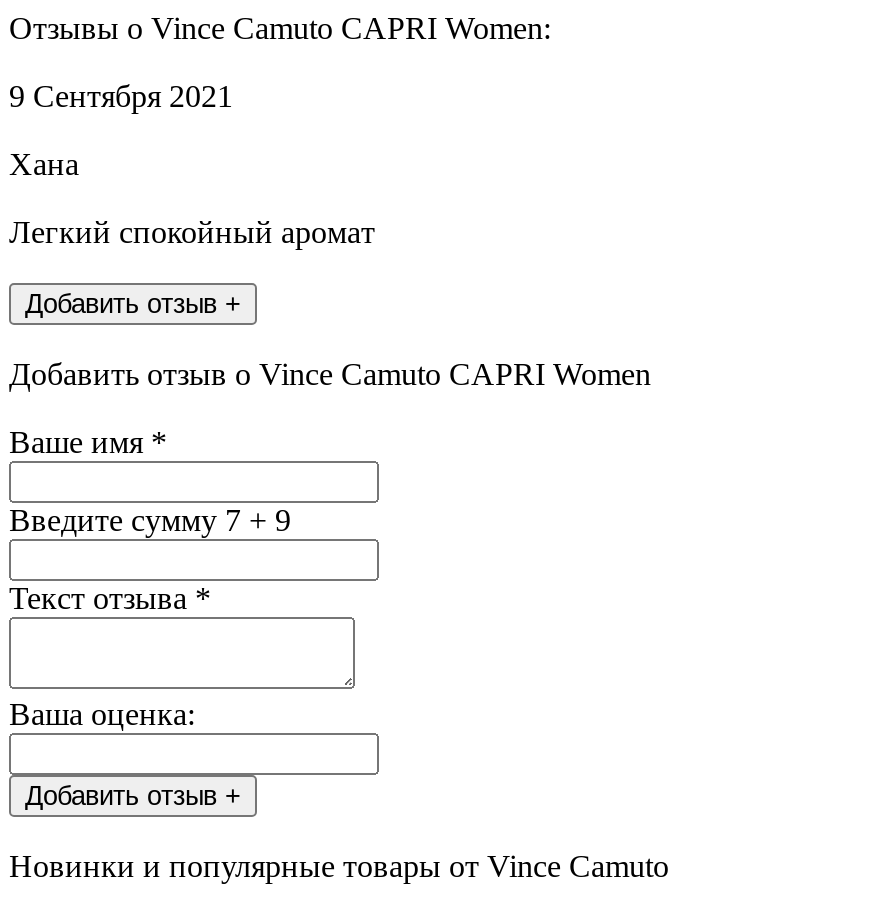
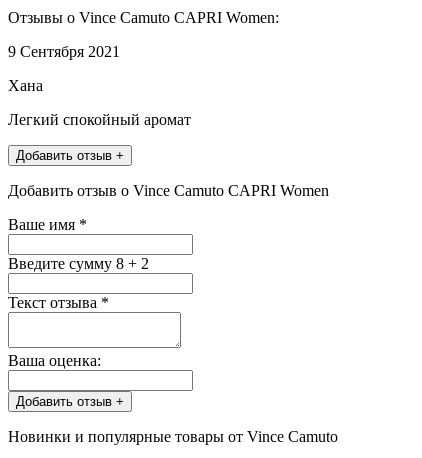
[9,504,291,538] Введите сумму 7 + 9 -> [8,255,149,272] Введите сумму 8 + 2

